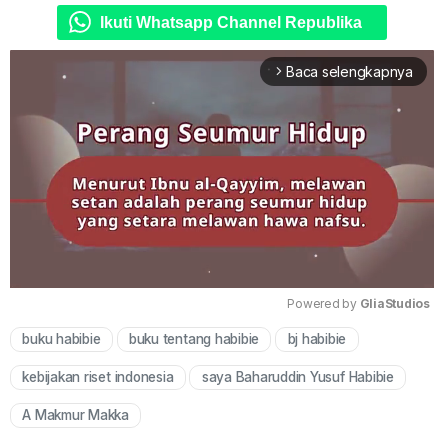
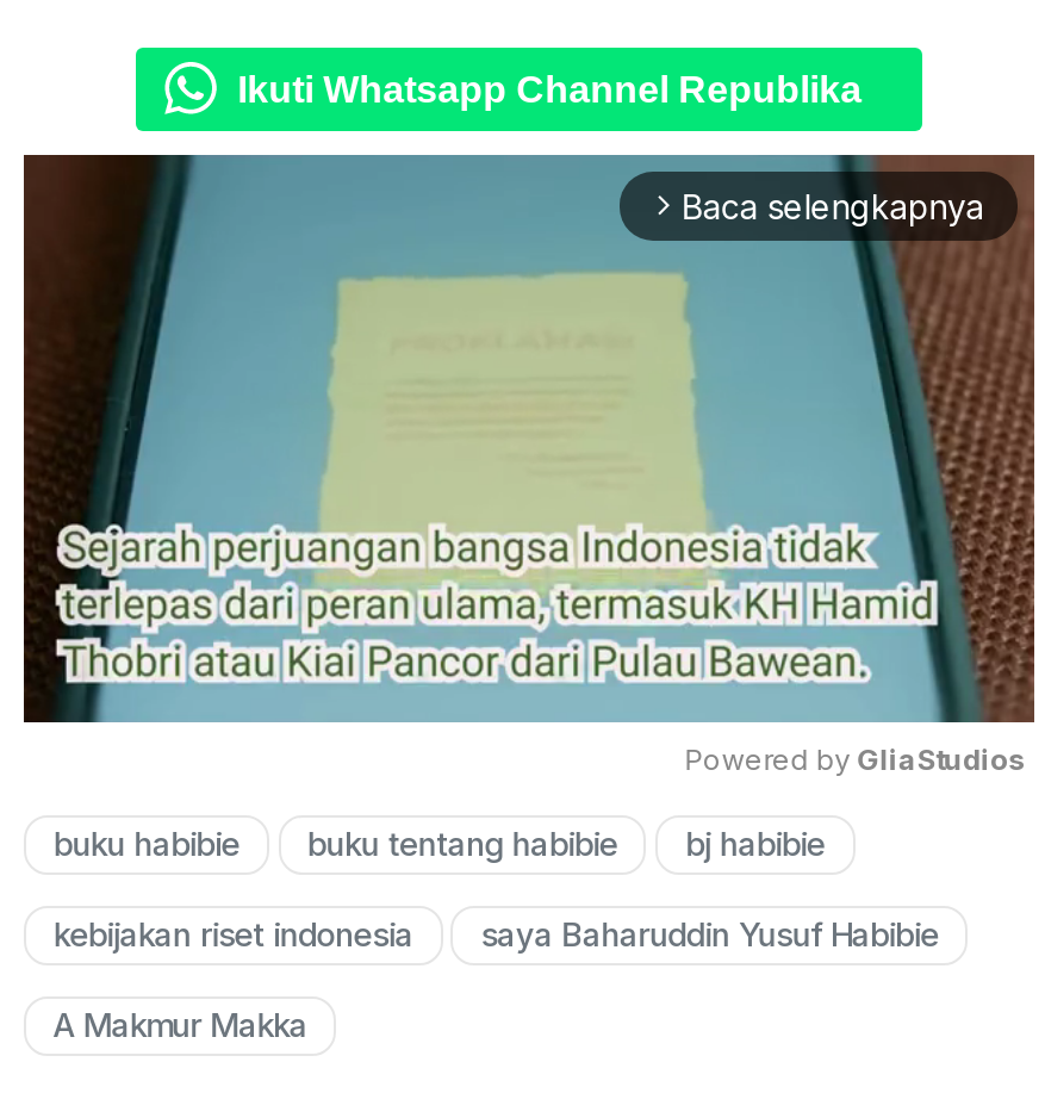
[10,50,434,289] [image] -> [24,155,1032,725] [image]

